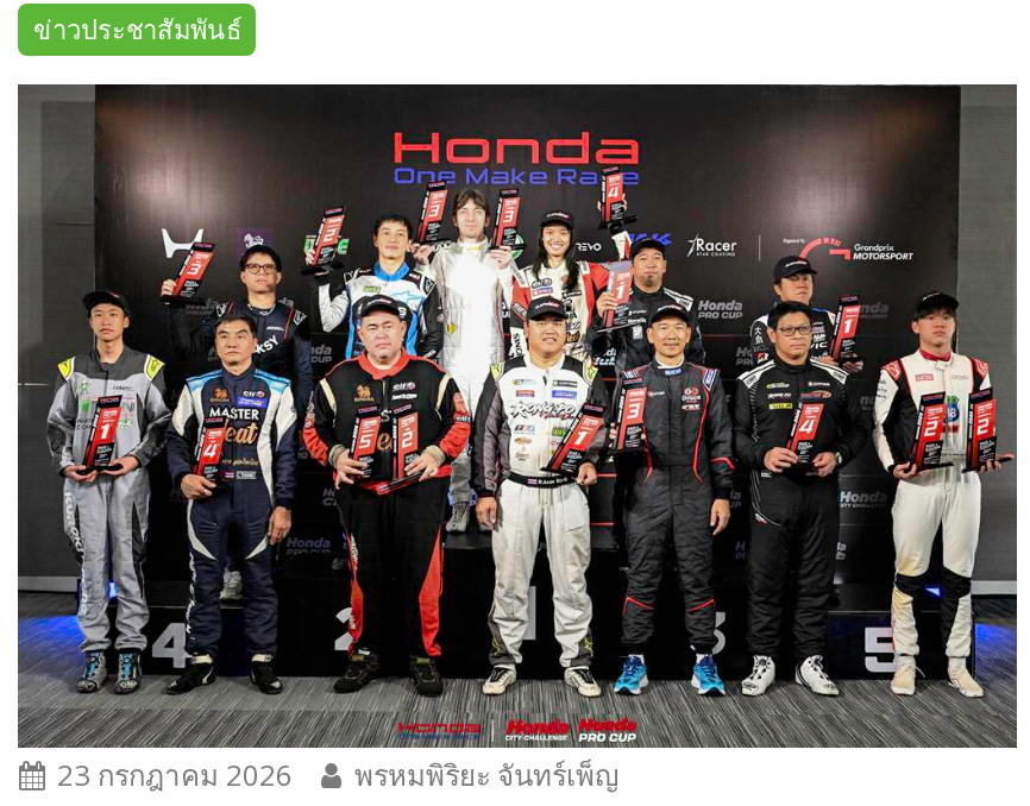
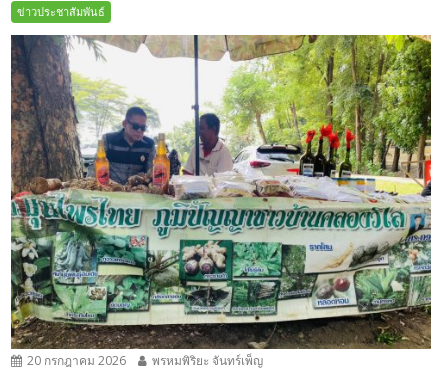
[18,81,1017,794] [image] | 23 กรกฎาคม 2026 -> [10,34,432,369] [image] | 20 กรกฎาคม 2026

